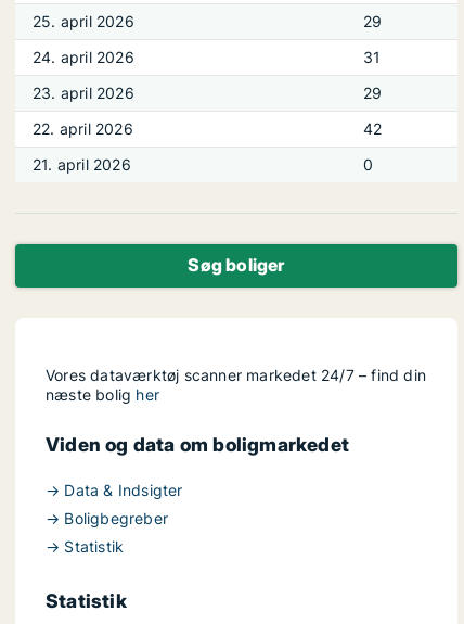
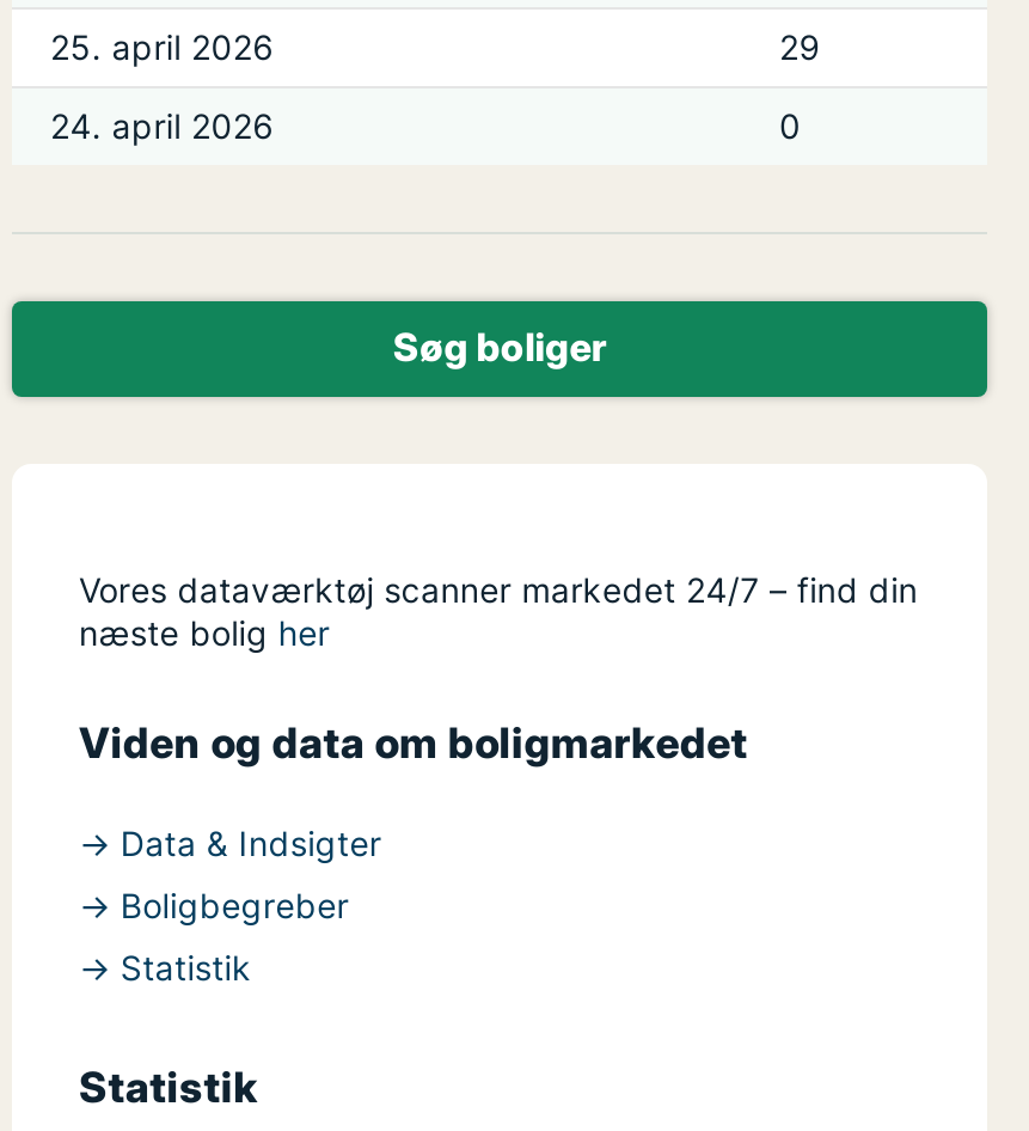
[33,48,382,174] 31 | 23. april 2026 | 29 | 22. april 2026 | 42 | 21. april 2026 -> none

